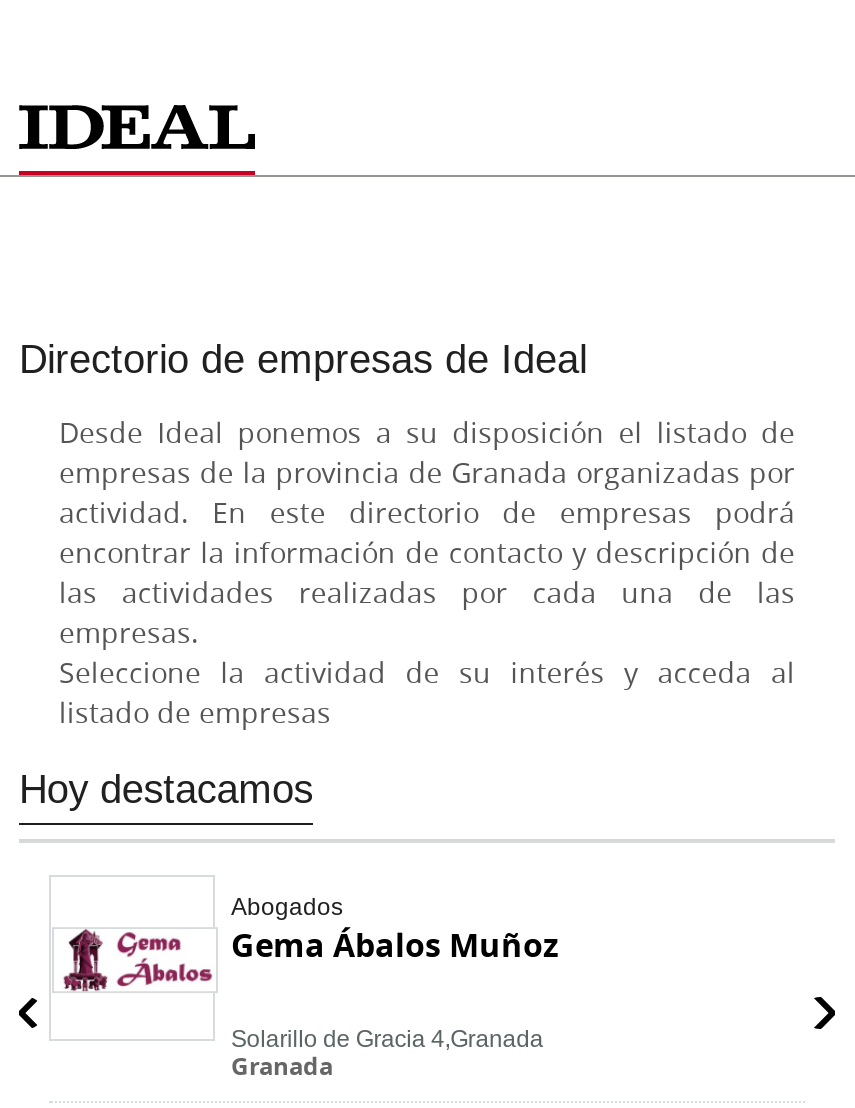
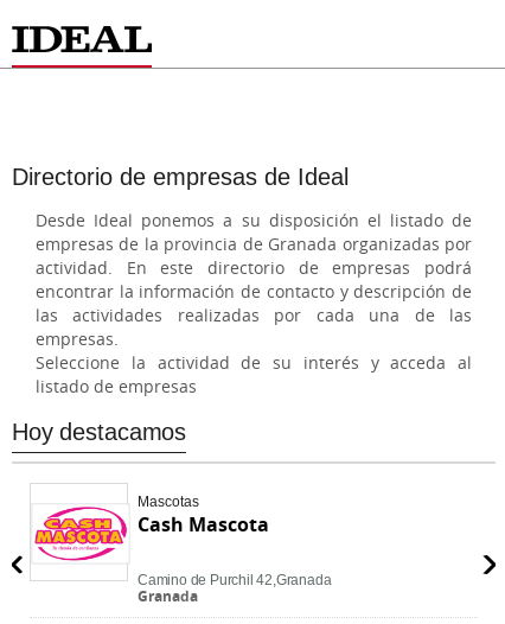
[57,893,559,1007] [image] | Abogados | Gema Ábalos Muñoz -> [33,494,269,562] [image] | Mascotas | Cash Mascota
[231,1025,543,1053] Solarillo de Gracia 4,Granada -> [138,572,331,588] Camino de Purchil 42,Granada

